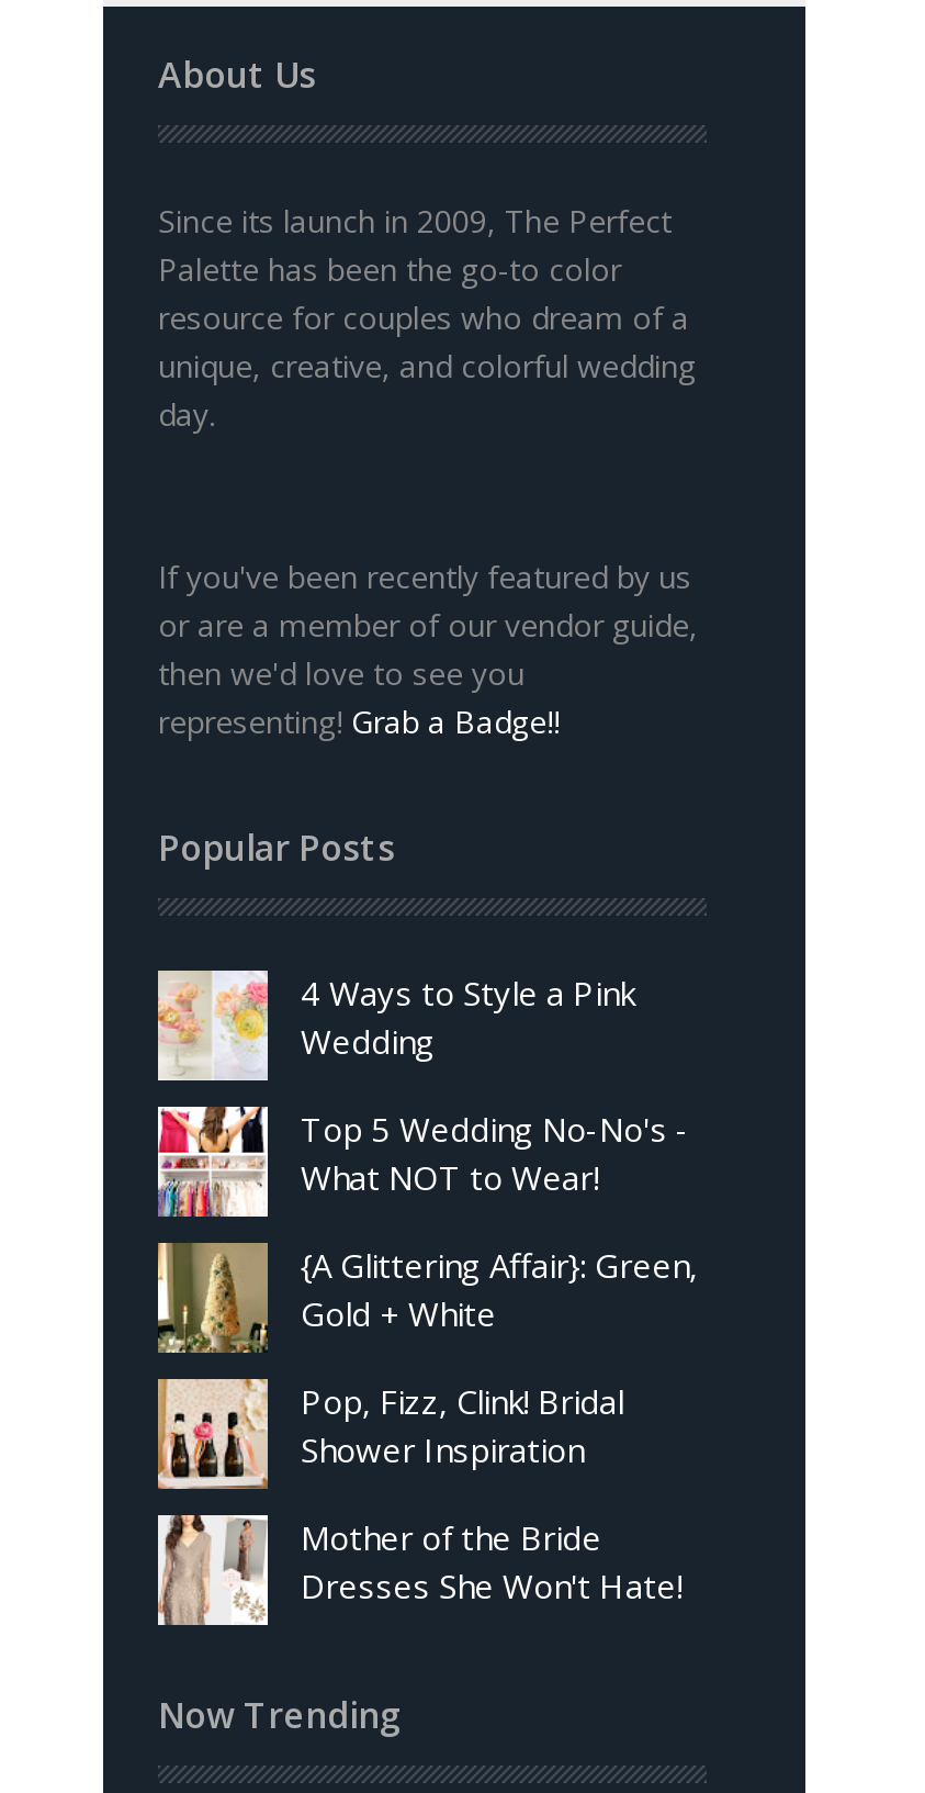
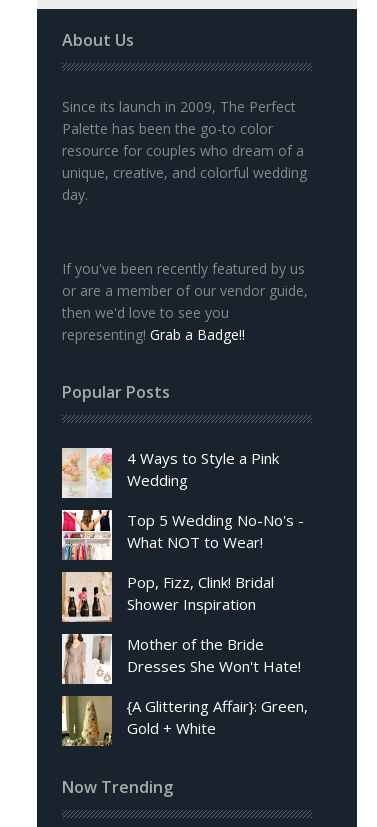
moved [156,1243,698,1353] -> [61,695,308,747]: [image] | {A Glittering Affair}: Green, | Gold + White
moved [156,1377,683,1607] -> [61,571,301,676]: [image] | Pop, Fizz, Clink! Bridal | Shower Inspiration | Mother of the Bride | Dresses She Won't Hate!

